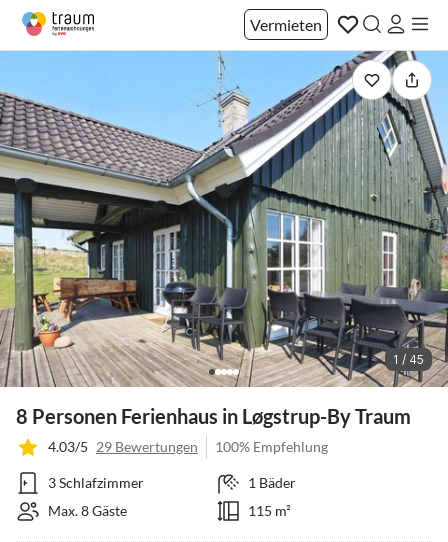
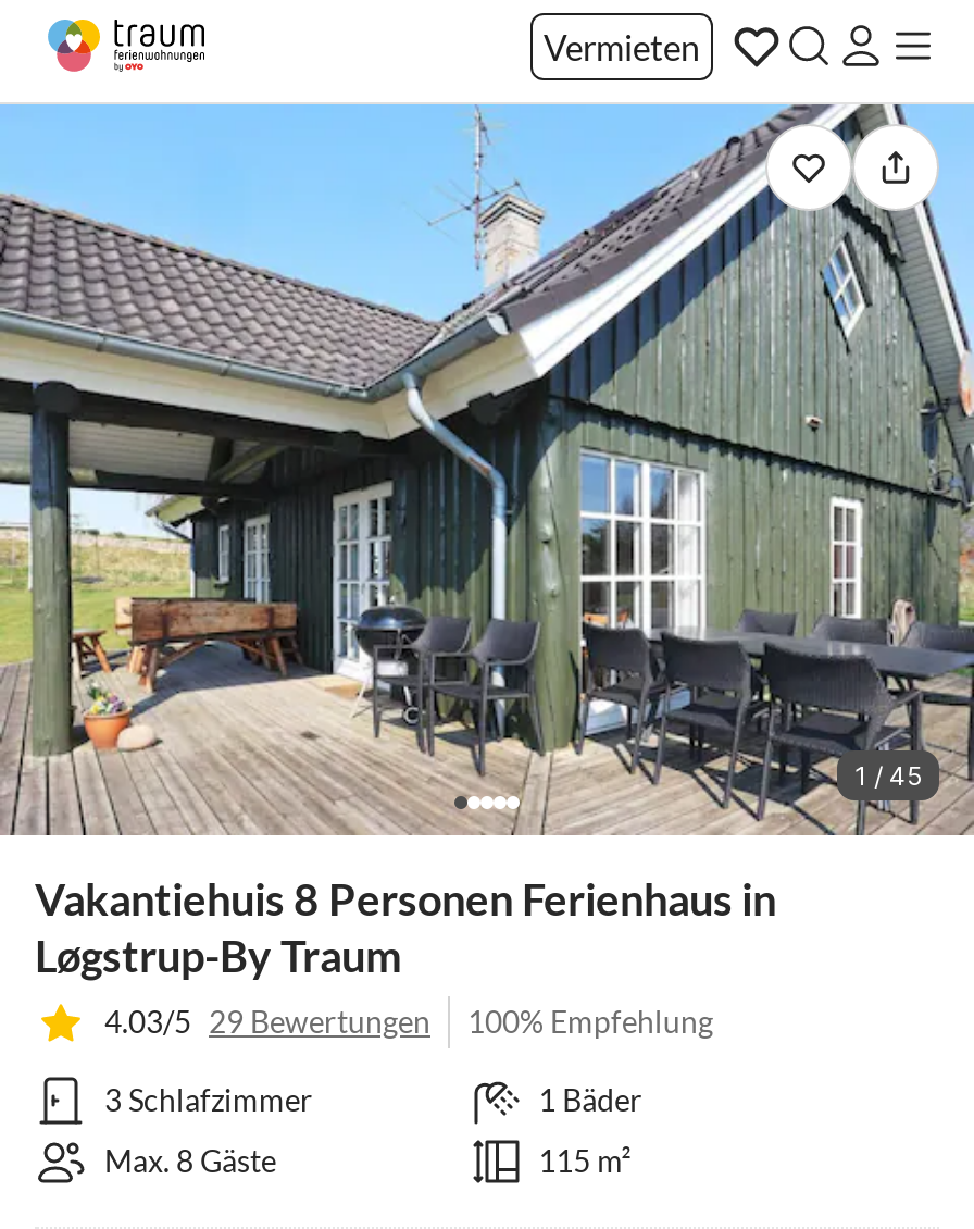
[16,404,411,428] 8 Personen Ferienhaus in Løgstrup-By Traum -> [35,872,776,981] Vakantiehuis 8 Personen Ferienhaus in | Løgstrup-By Traum

